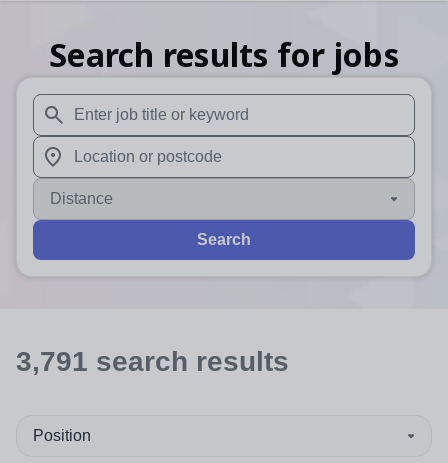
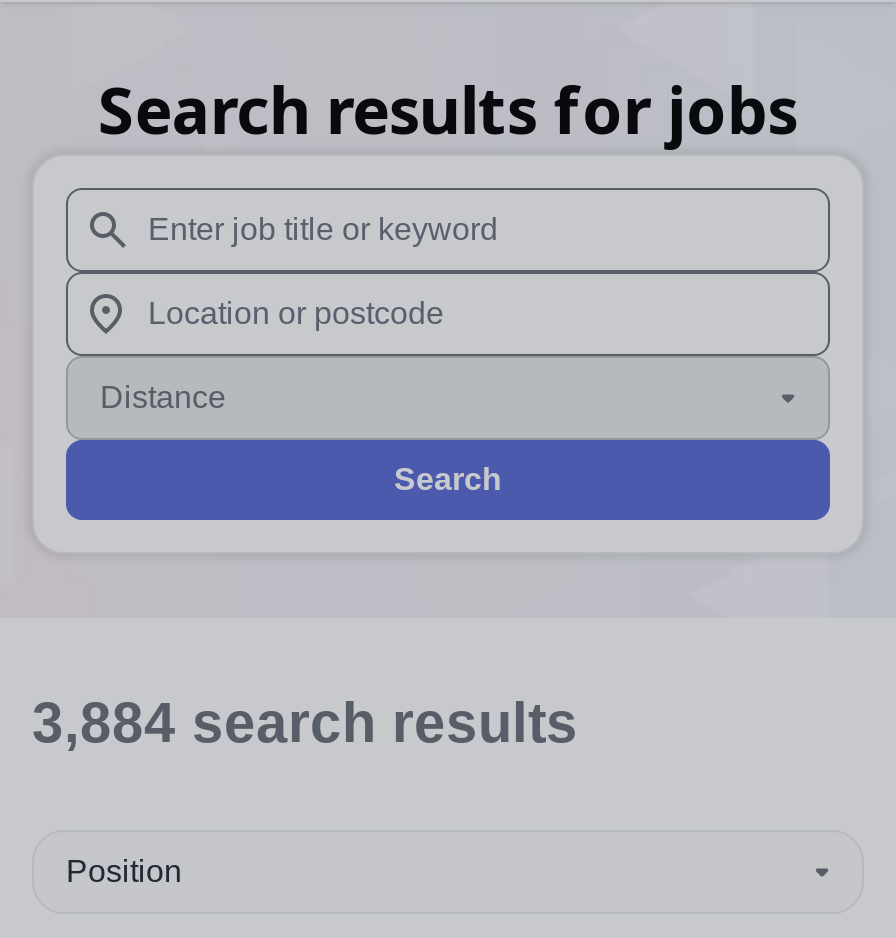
[16,346,289,377] 3,791 search results -> [32,692,578,754] 3,884 search results

